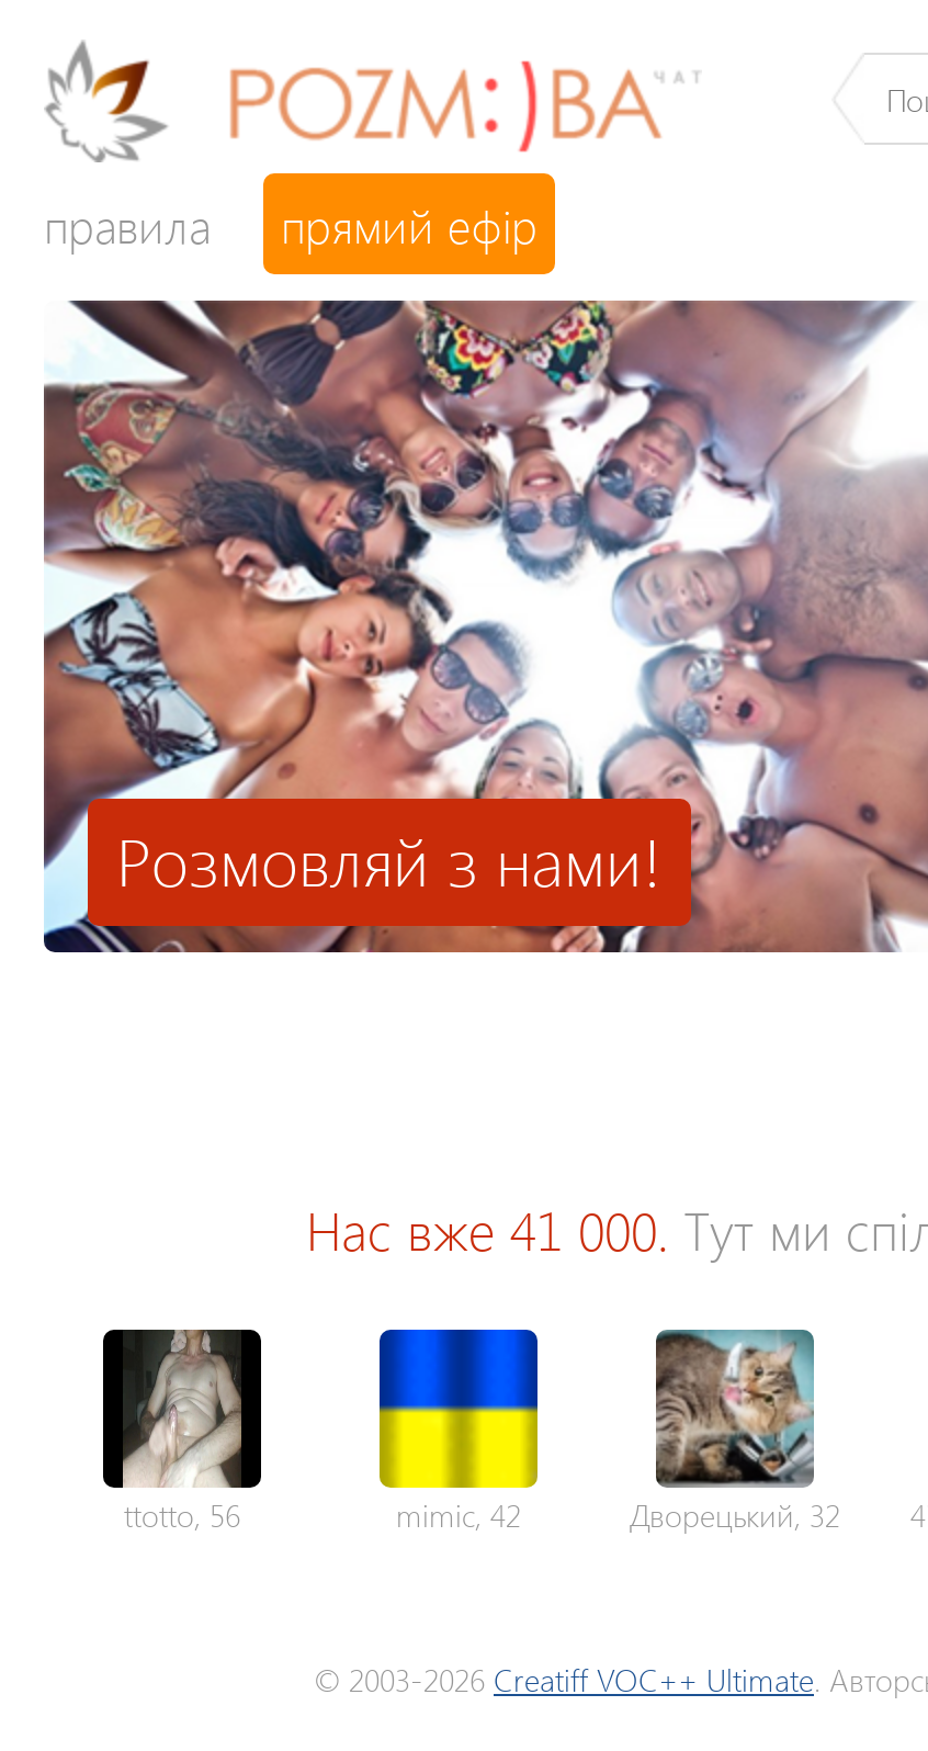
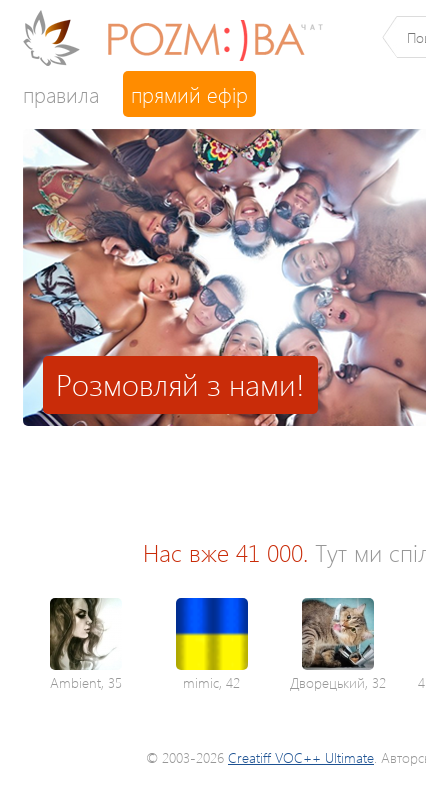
[101,1328,263,1536] [image] | ttotto, 56 -> [49,597,122,692] [image] | Ambient, 35

